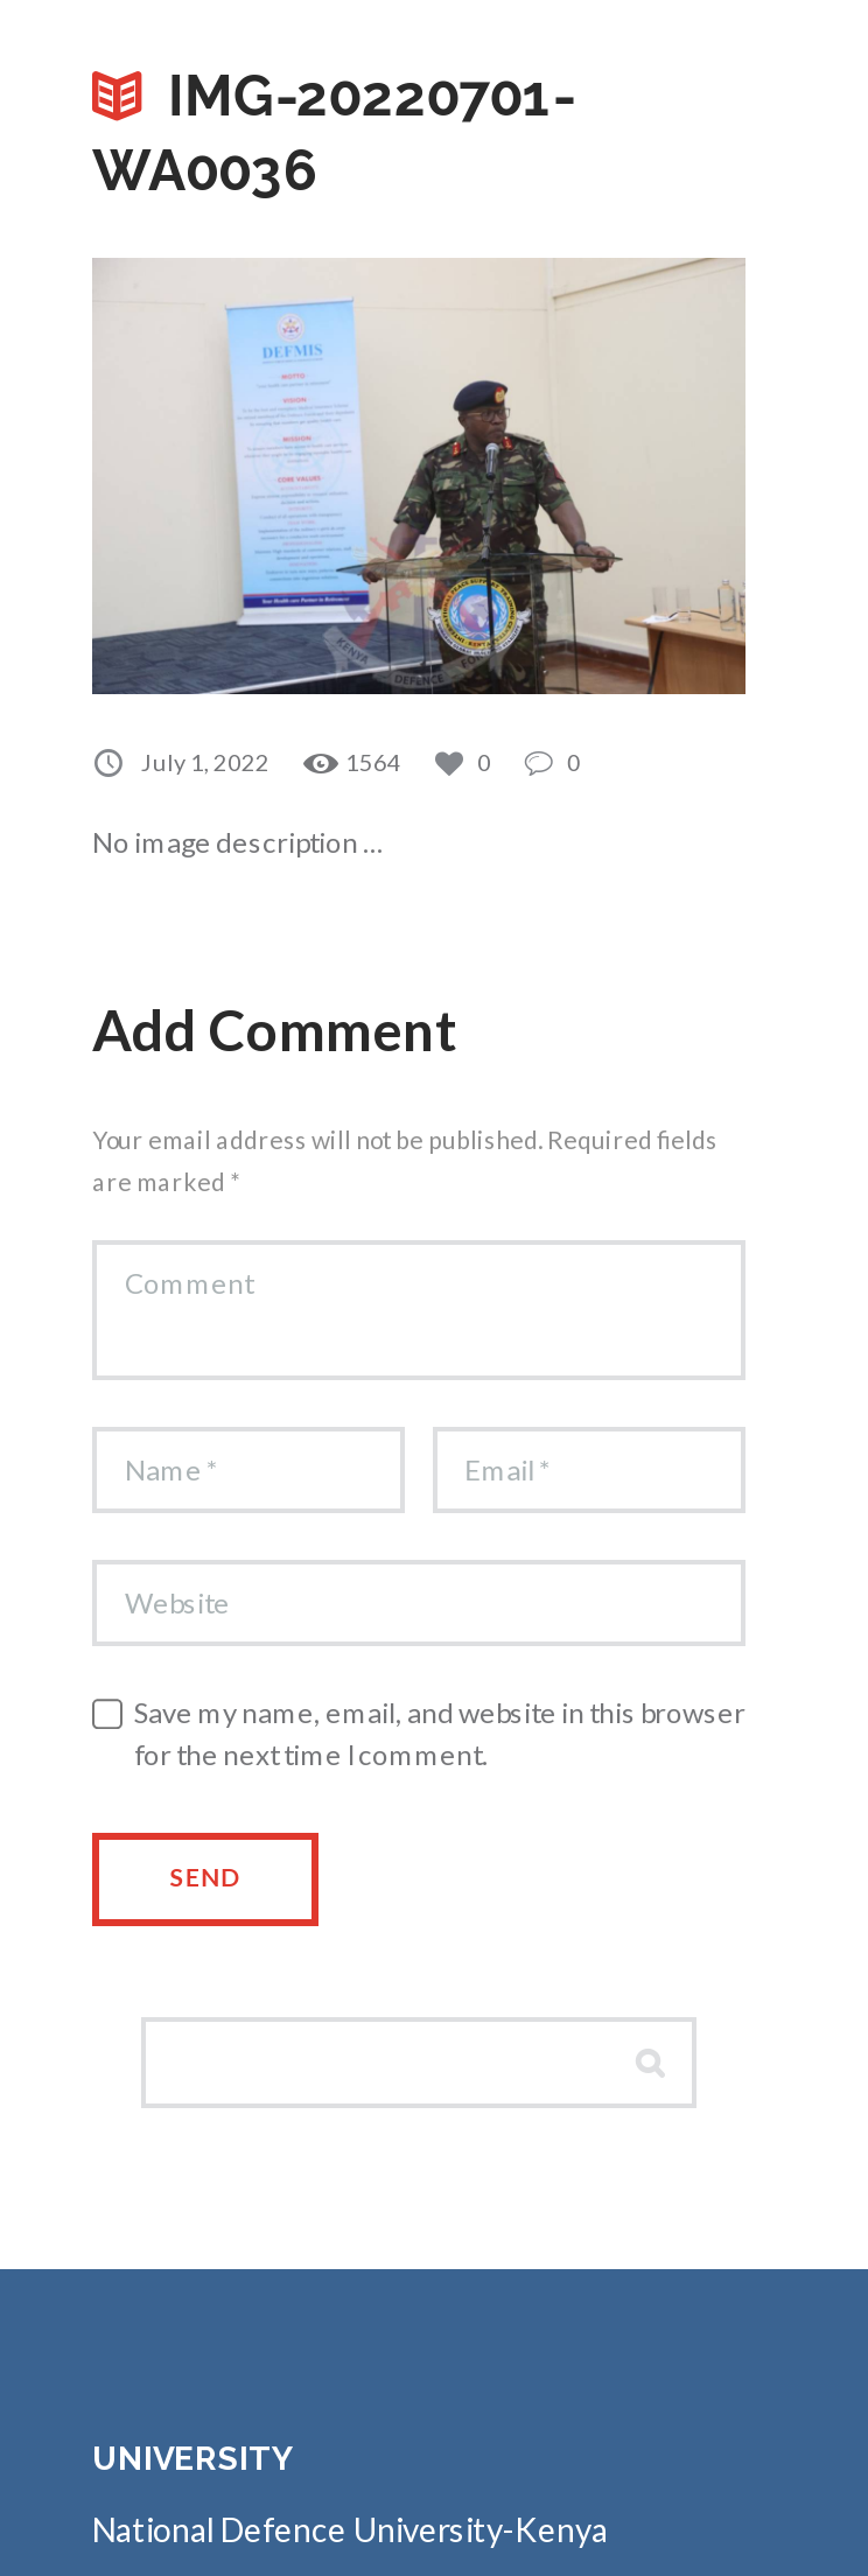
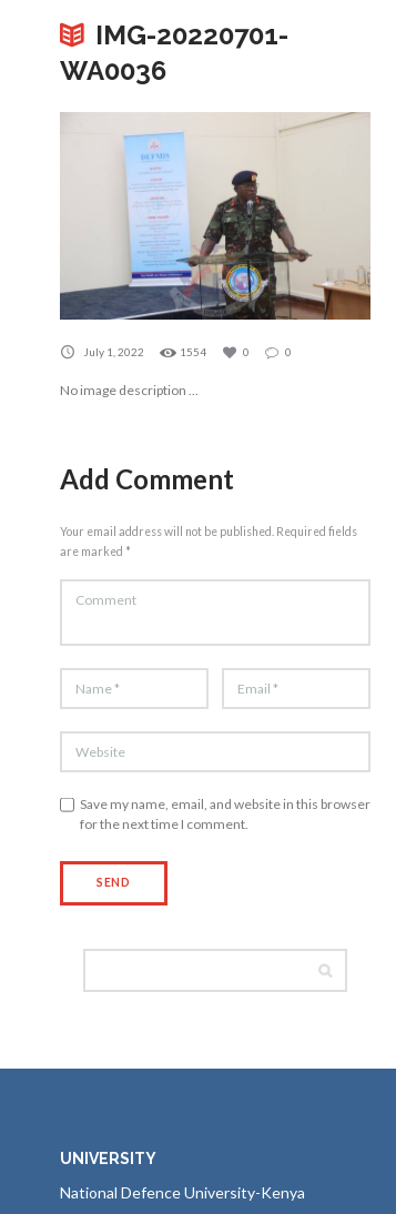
[345,748,401,776] 1564 -> [180,345,207,358] 1554

